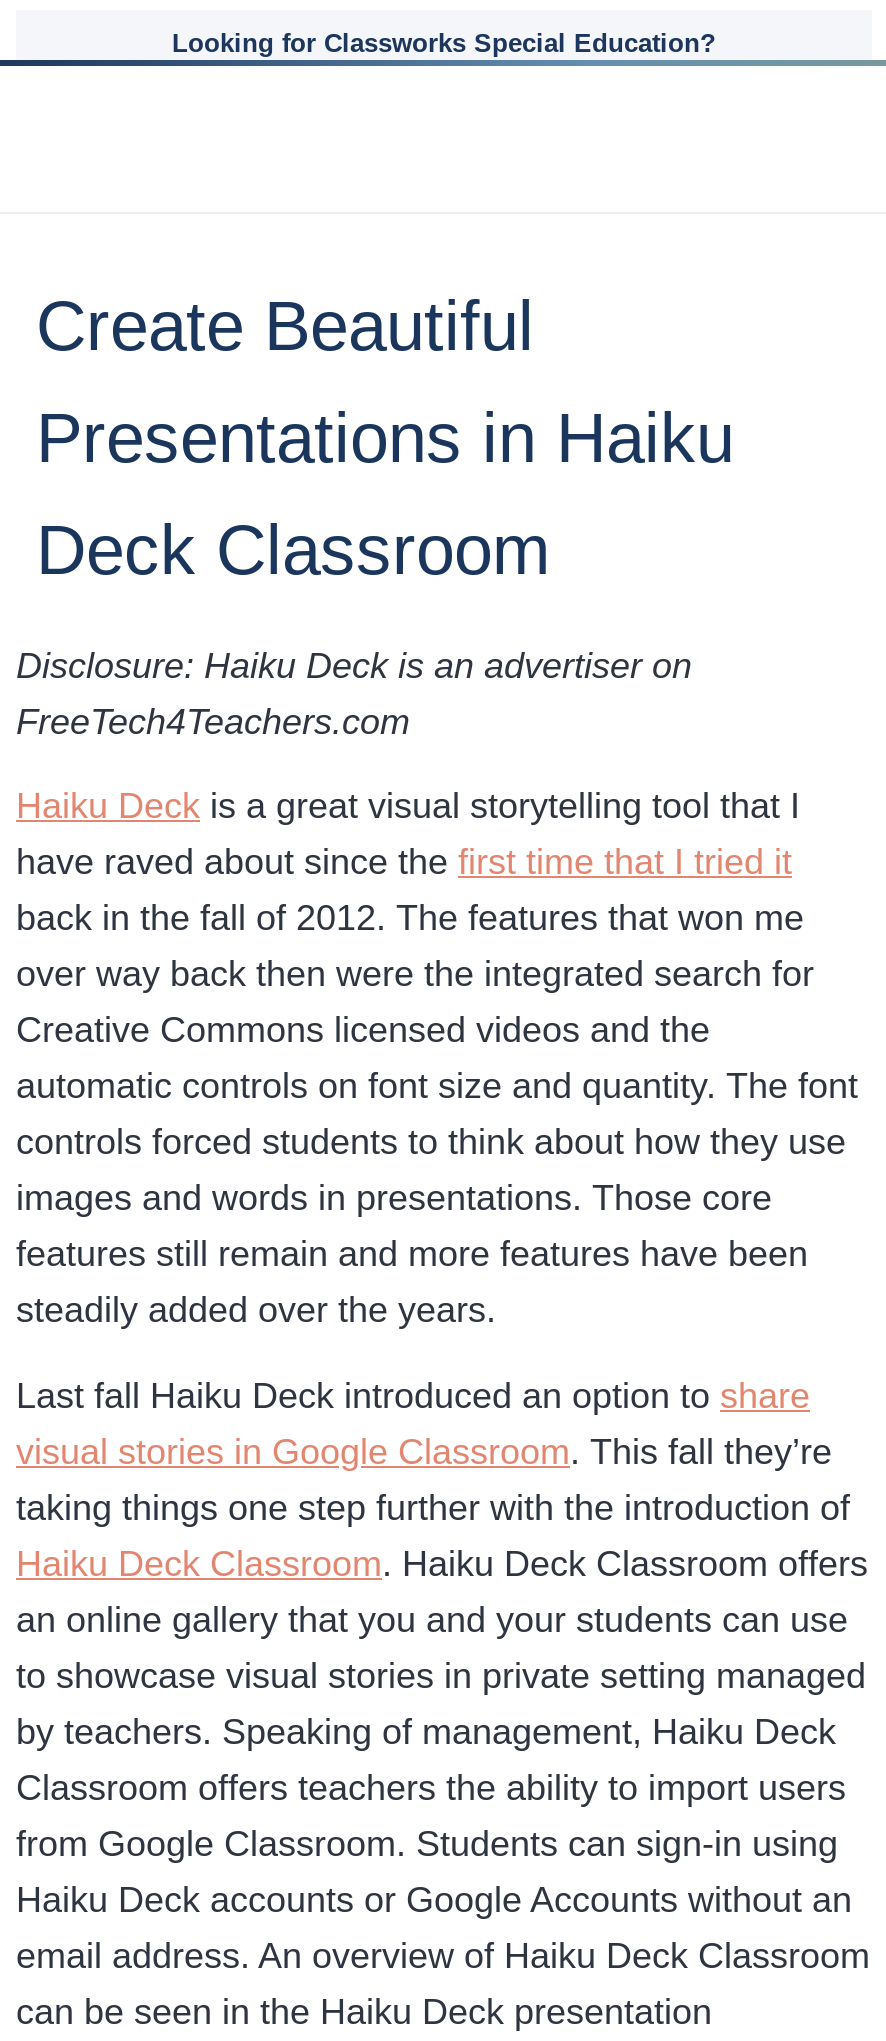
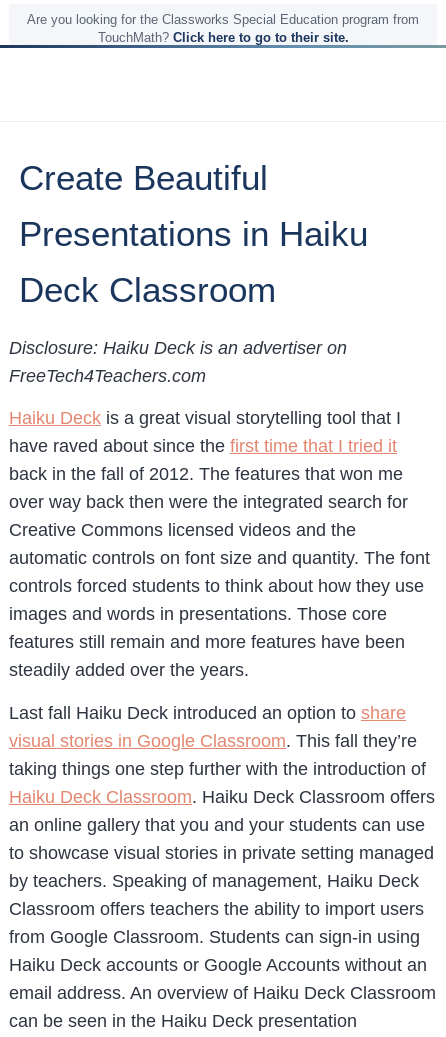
[172,28,716,58] Looking for Classworks Special Education? -> [27,12,419,45] Are you looking for the Classworks Special Education program from | TouchMath? Click here to go to their site.

